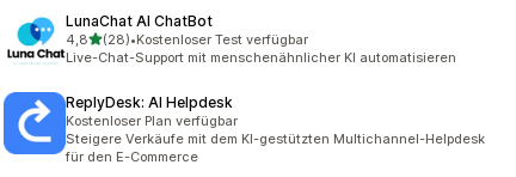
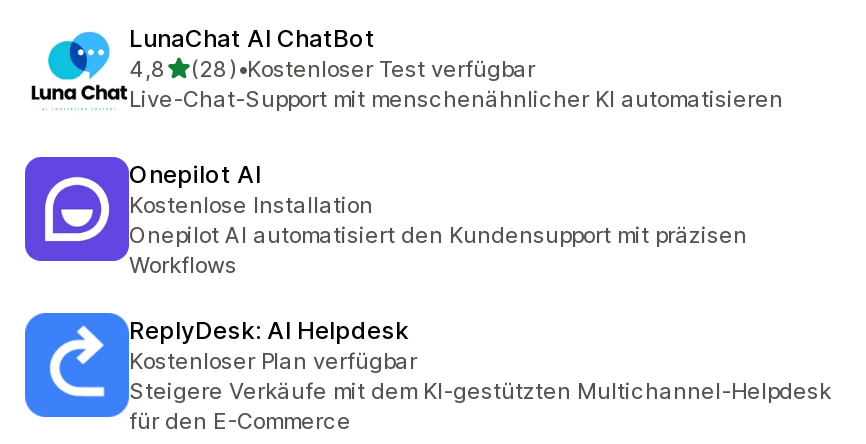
none -> [25,157,747,279] [image] | Onepilot AI | Kostenlose Installation | Onepilot AI automatisiert den Kundensupport mit präzisen | Workflows

